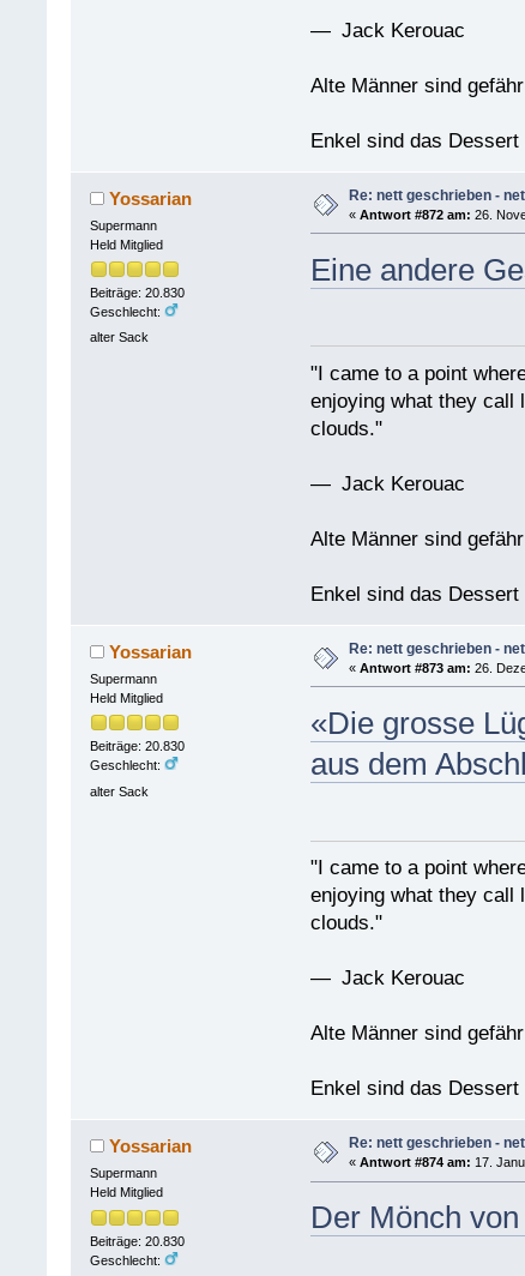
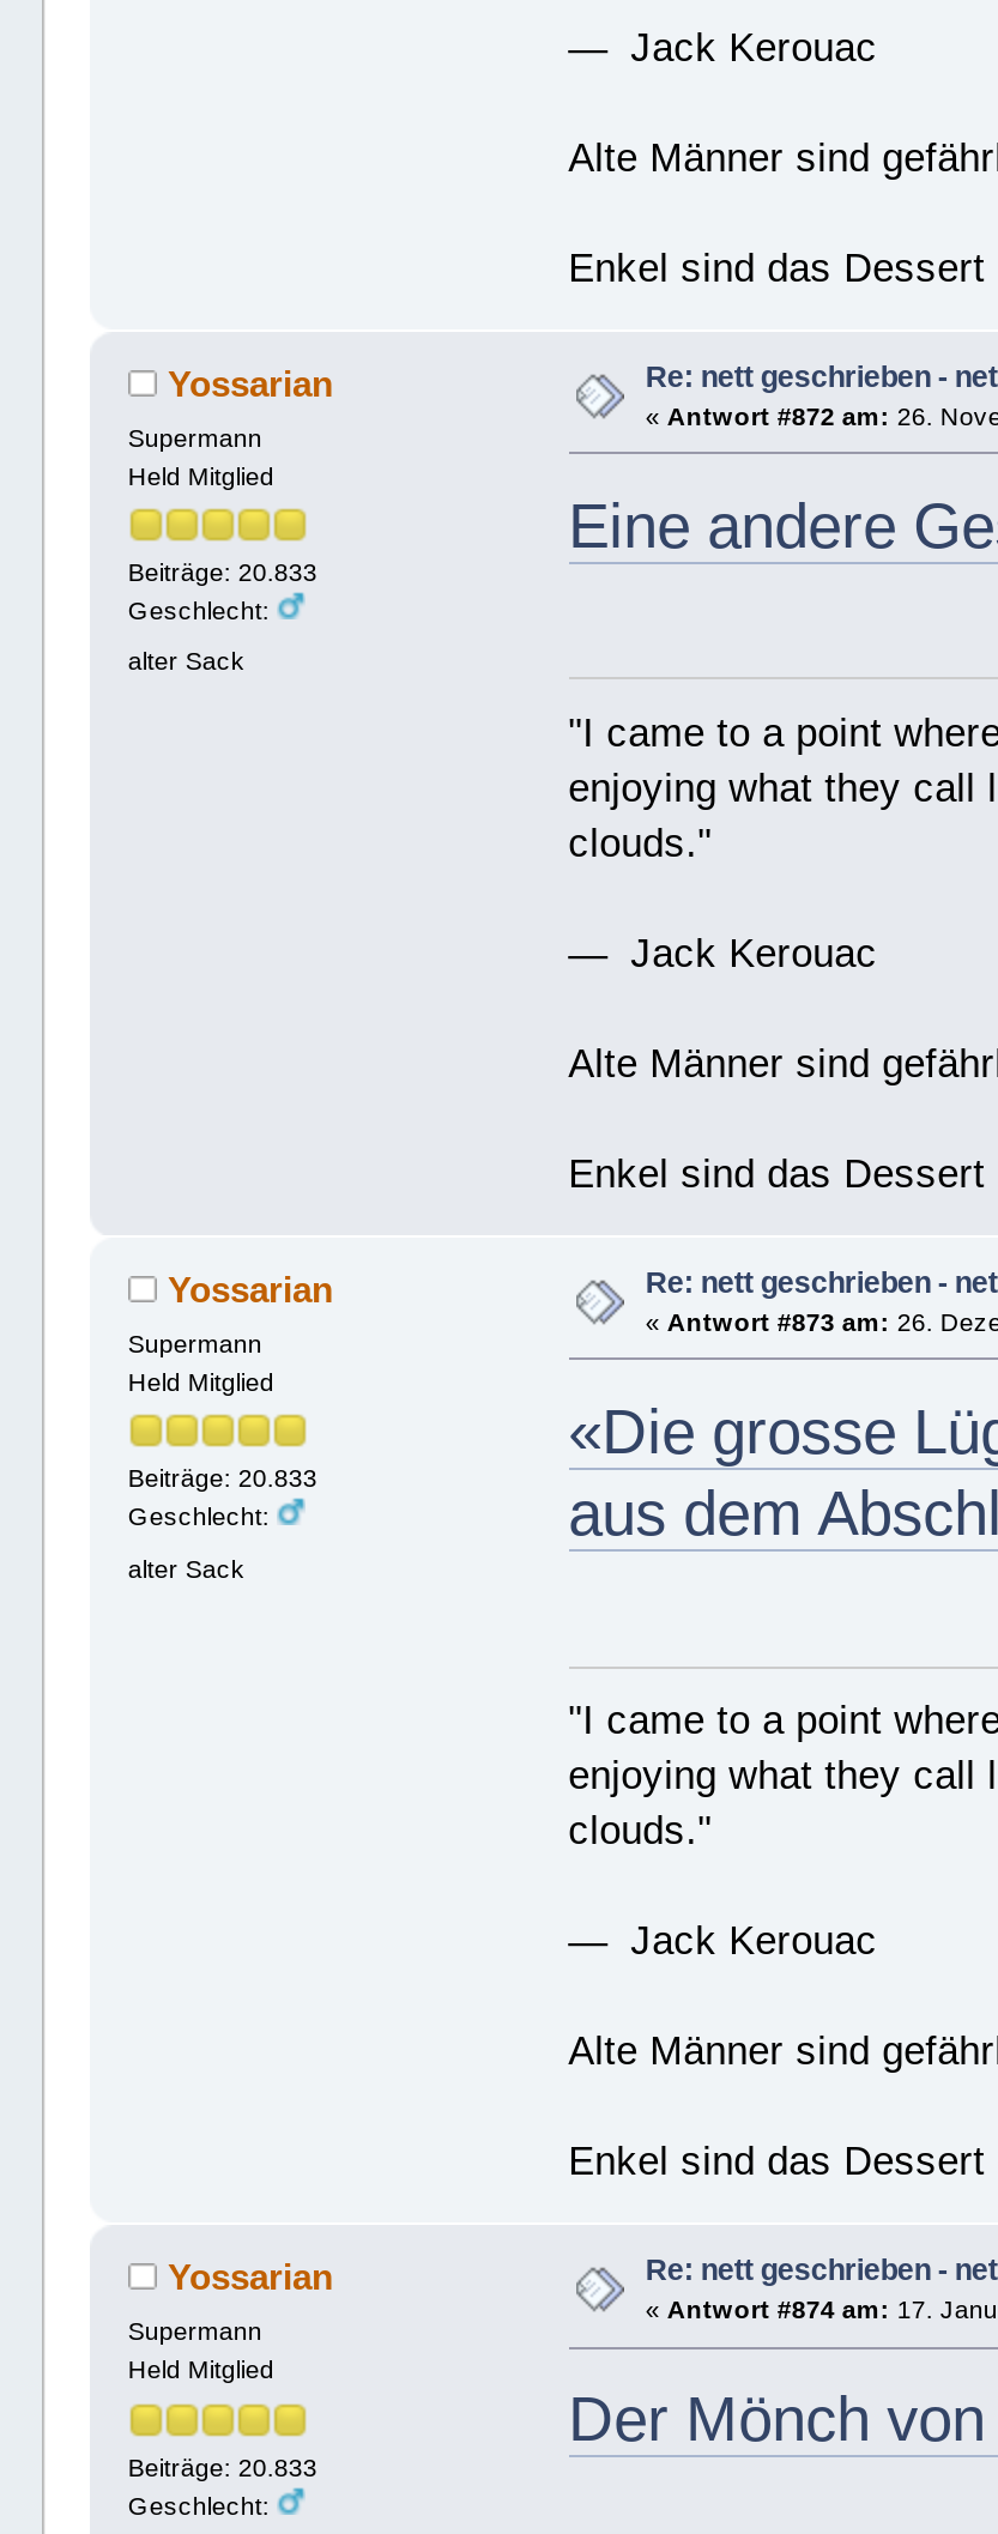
[90,285,184,300] Beiträge: 20.830 -> [128,557,317,586] Beiträge: 20.833
[90,739,184,753] Beiträge: 20.830 -> [128,1463,317,1492] Beiträge: 20.833
[90,1234,184,1248] Beiträge: 20.830 -> [128,2452,317,2480] Beiträge: 20.833

